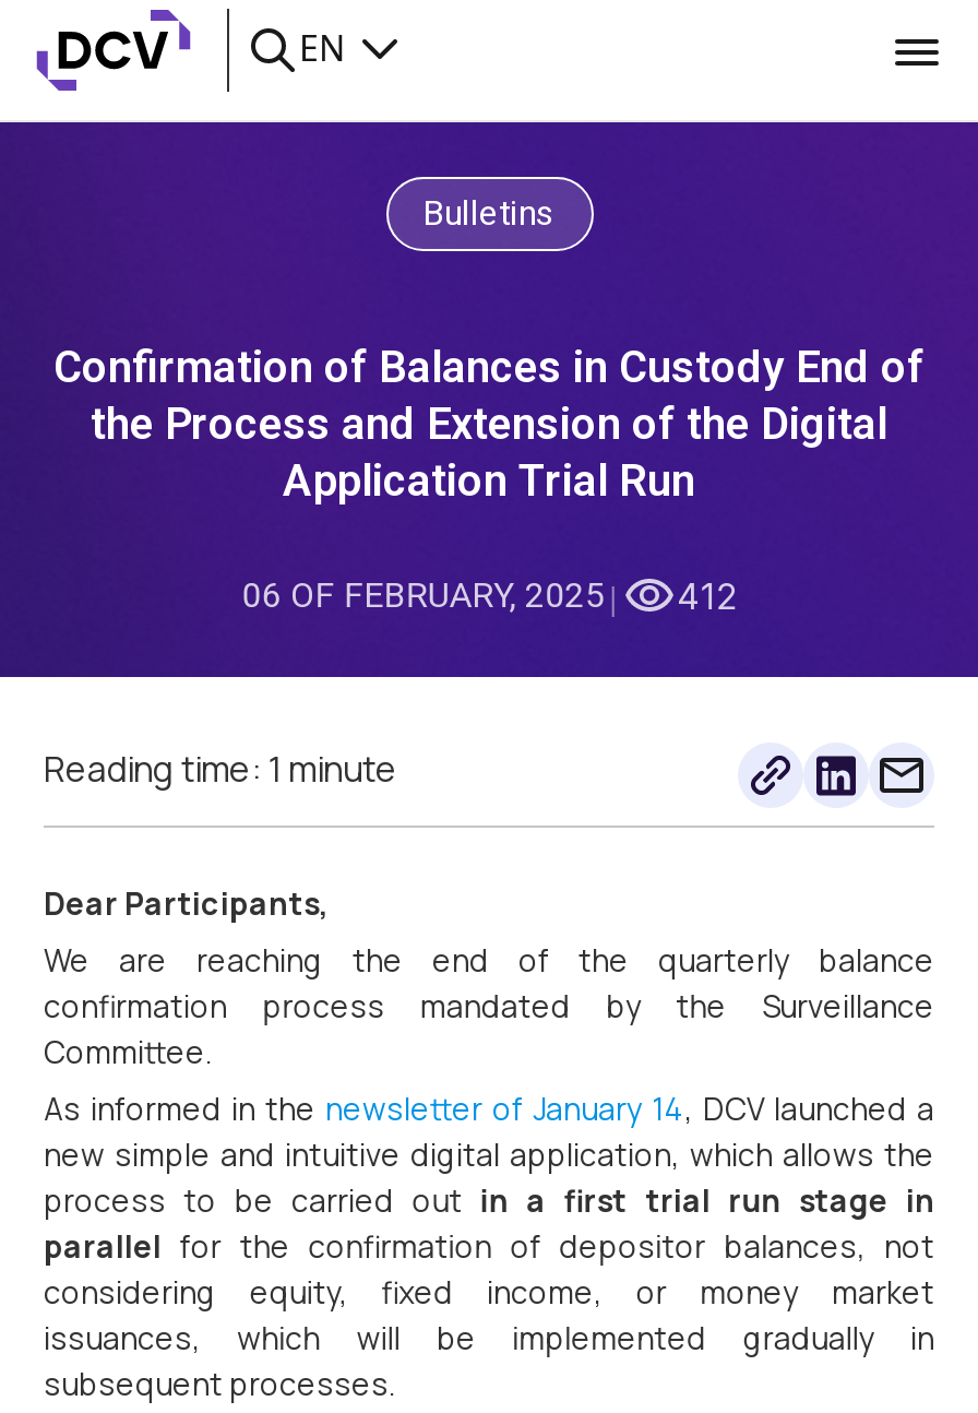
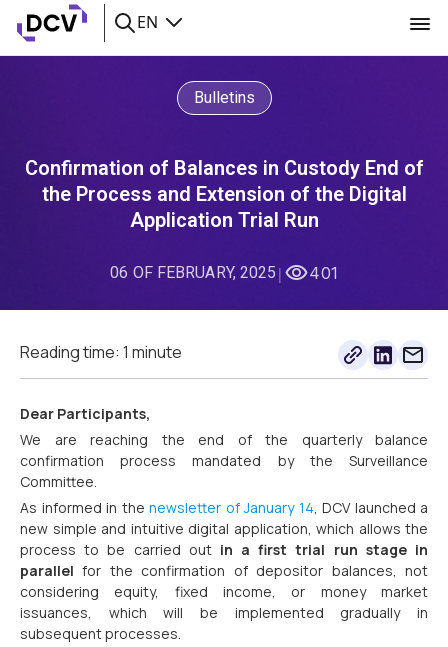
[677,574,736,618] 412 -> [309,263,338,283] 401

